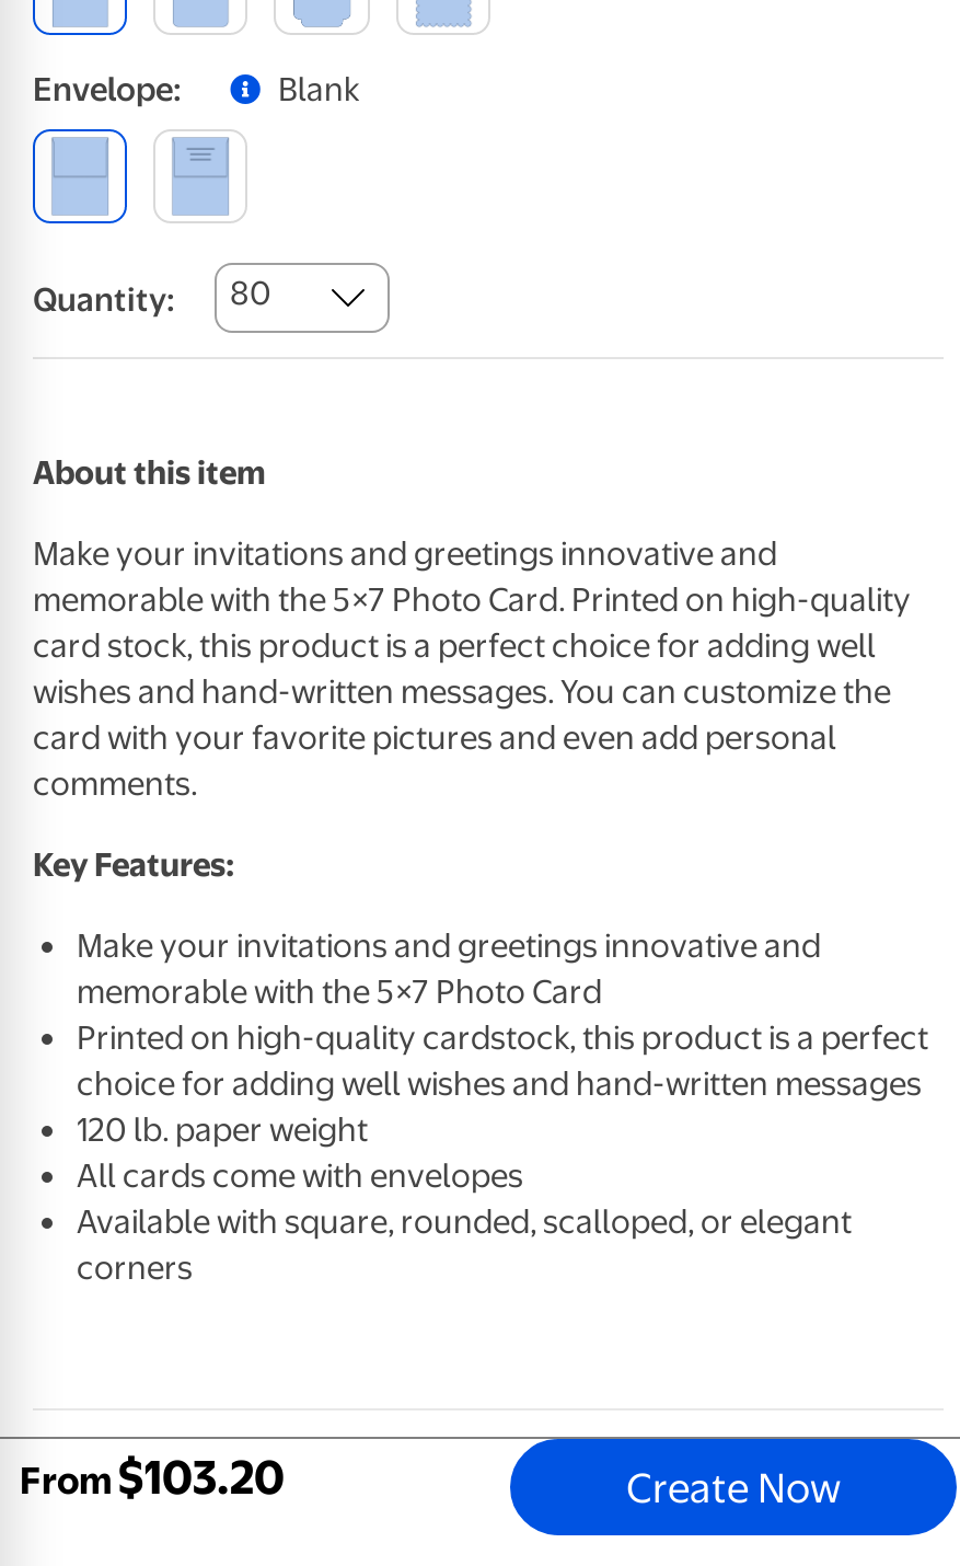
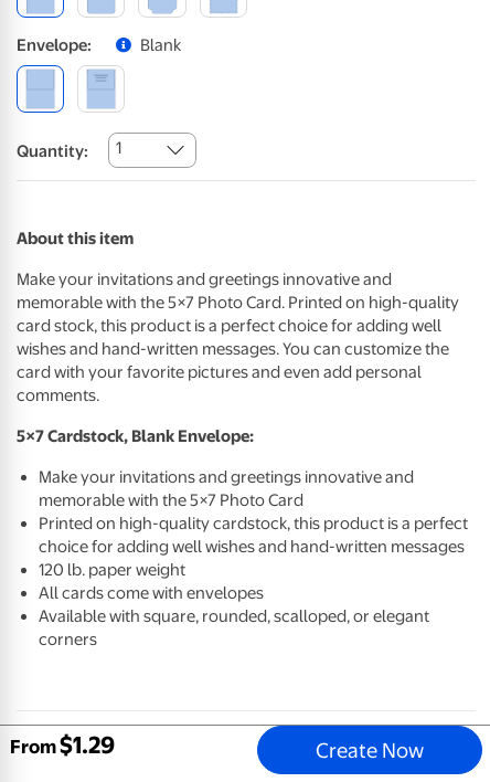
[33,275,271,320] Quantity: 80 -> [17,139,121,161] Quantity: 1
[33,845,234,885] Key Features: -> [17,426,254,446] 5×7 Cardstock, Blank Envelope:
[118,1450,284,1505] $103.20 -> [59,731,115,759] $1.29

